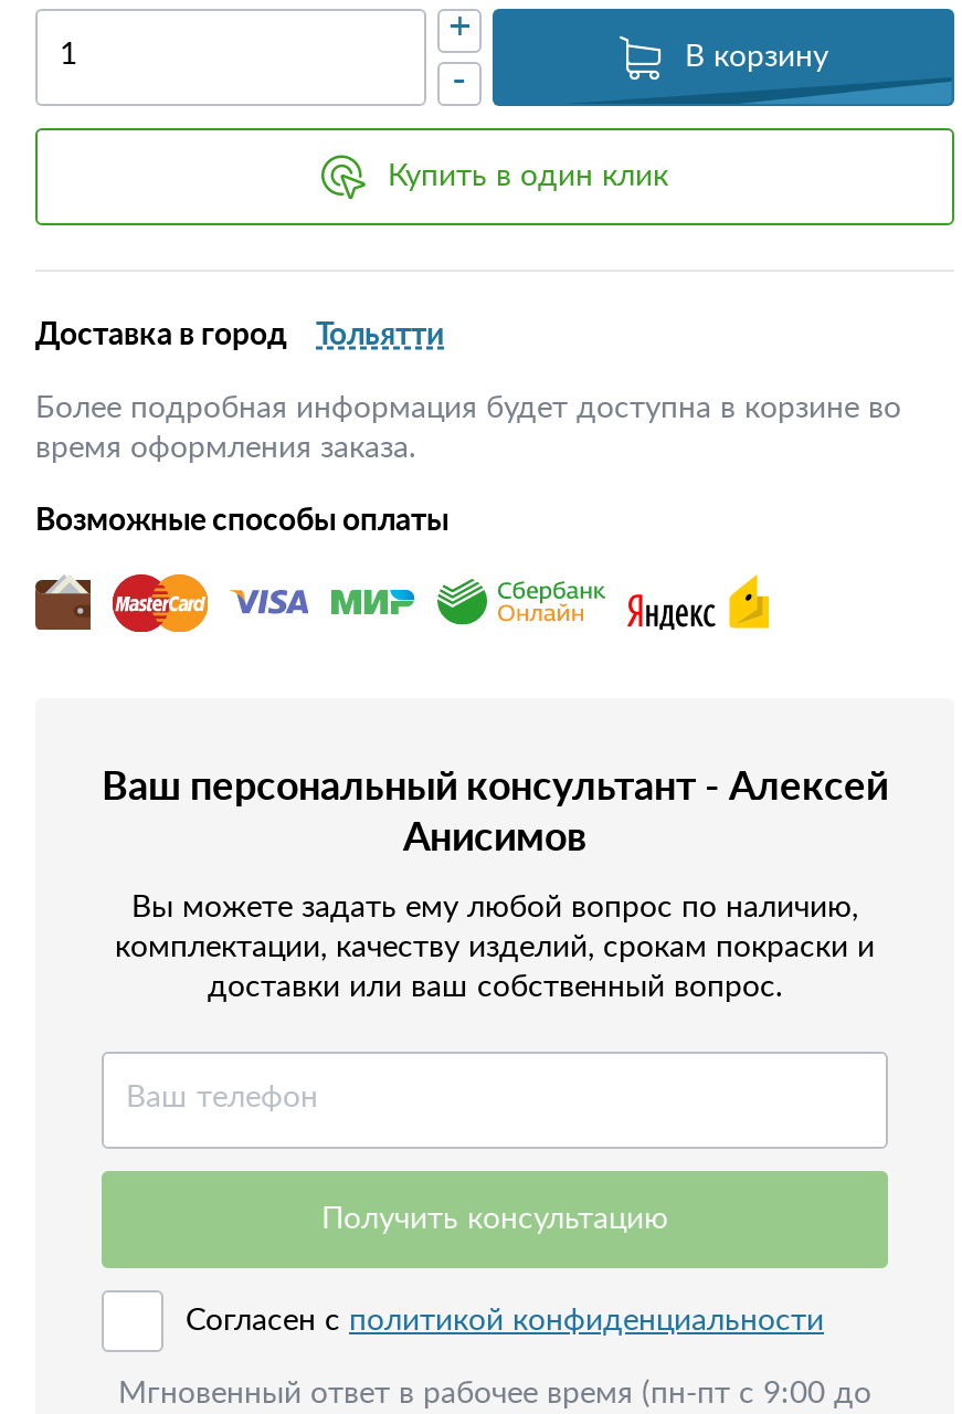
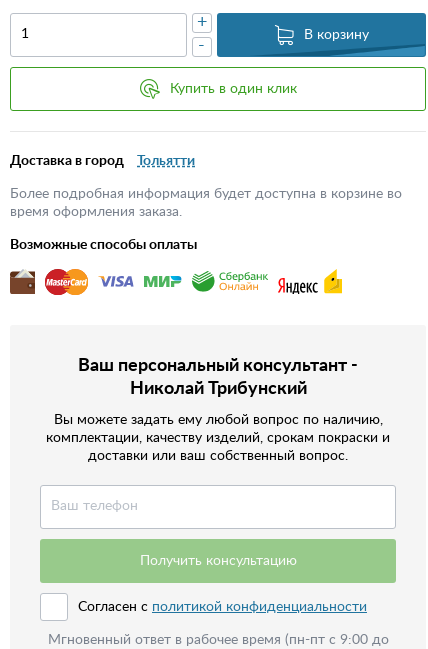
[102,768,888,858] Ваш персональный консультант - Алексей | Анисимов -> [78,356,358,397] Ваш персональный консультант - | Николай Трибунский

